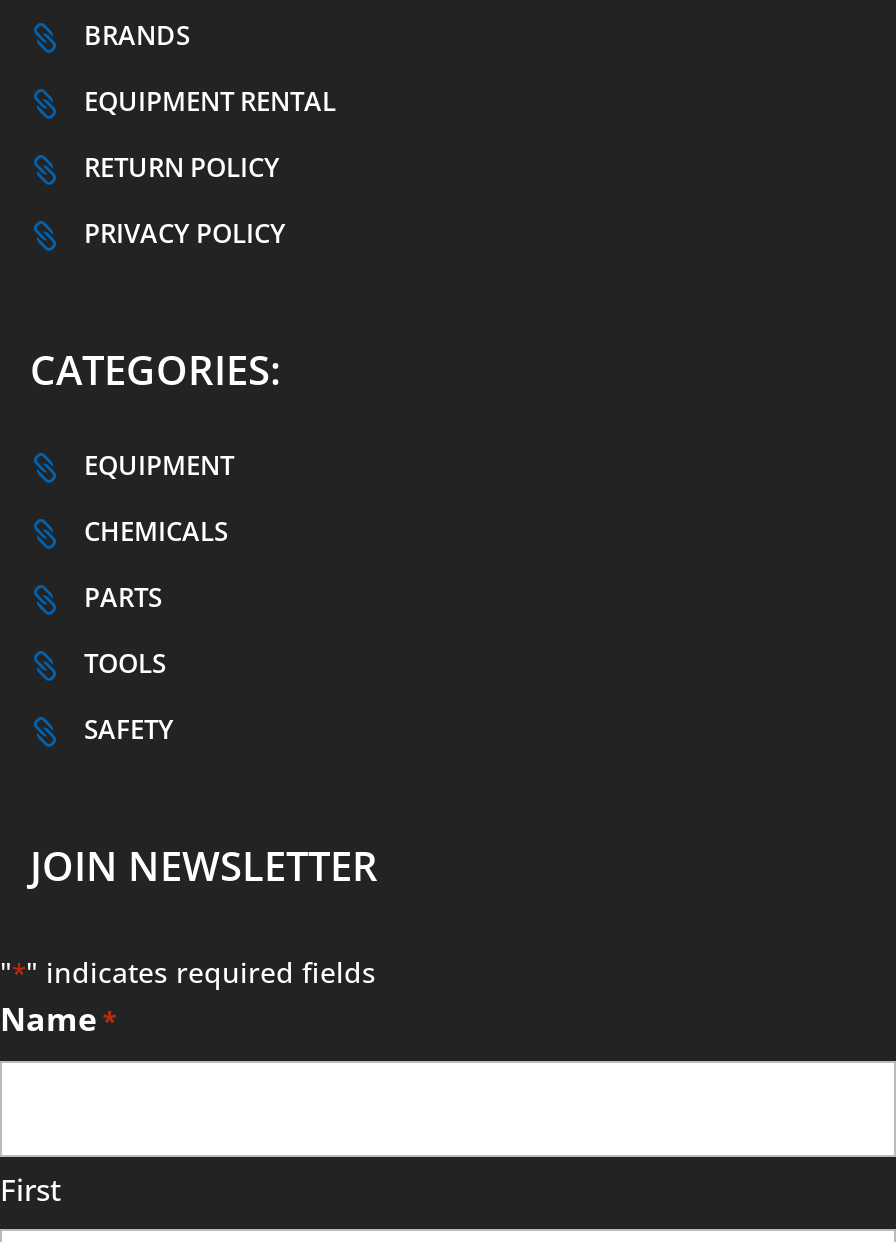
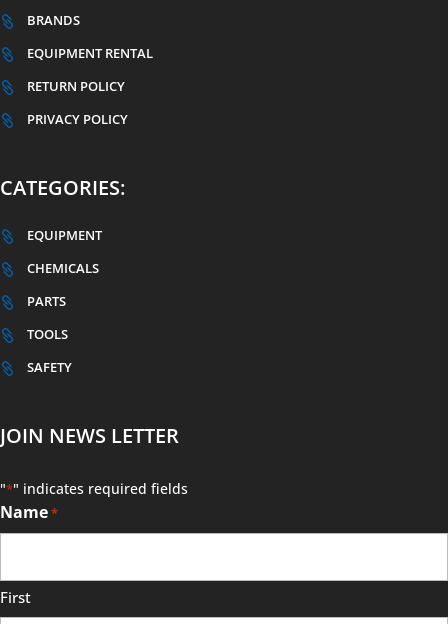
[30,838,378,892] JOIN NEWSLETTER -> [0,422,179,449] JOIN NEWS LETTER

